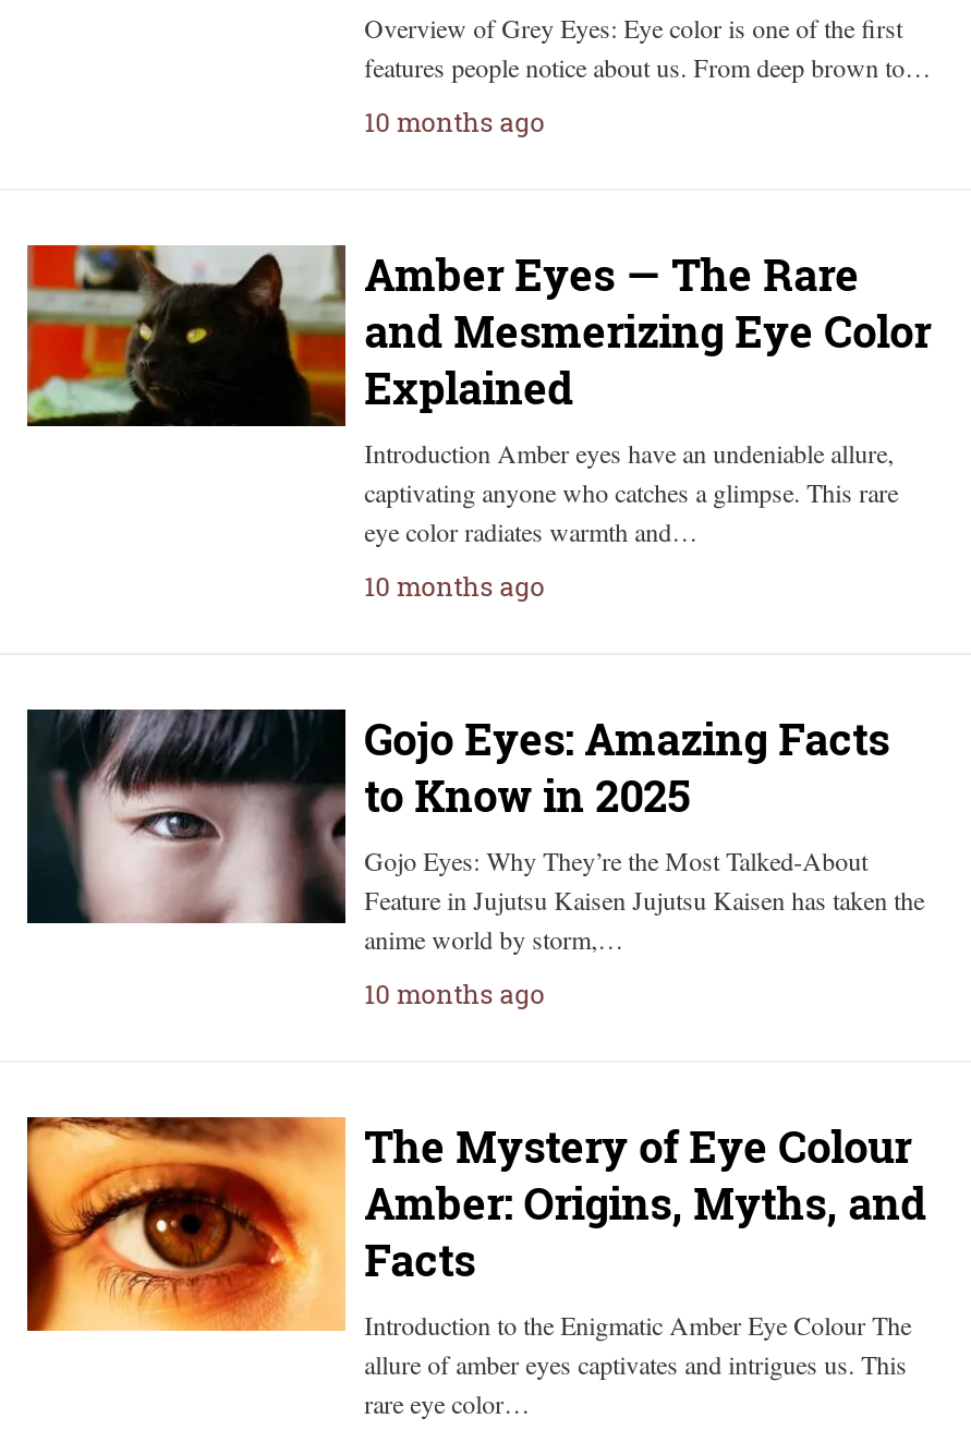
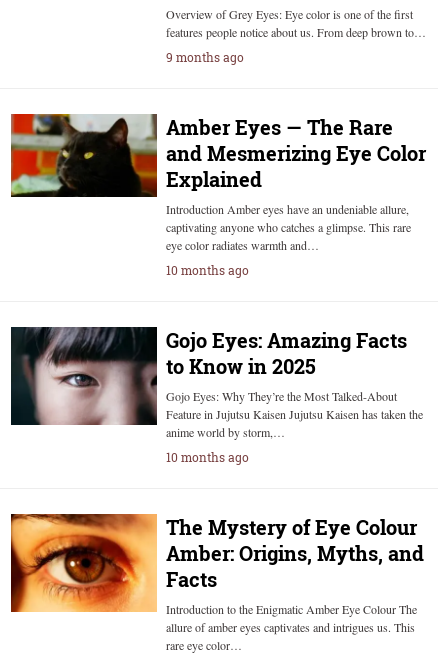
[364,104,545,139] 10 months ago -> [166,49,244,65] 9 months ago

